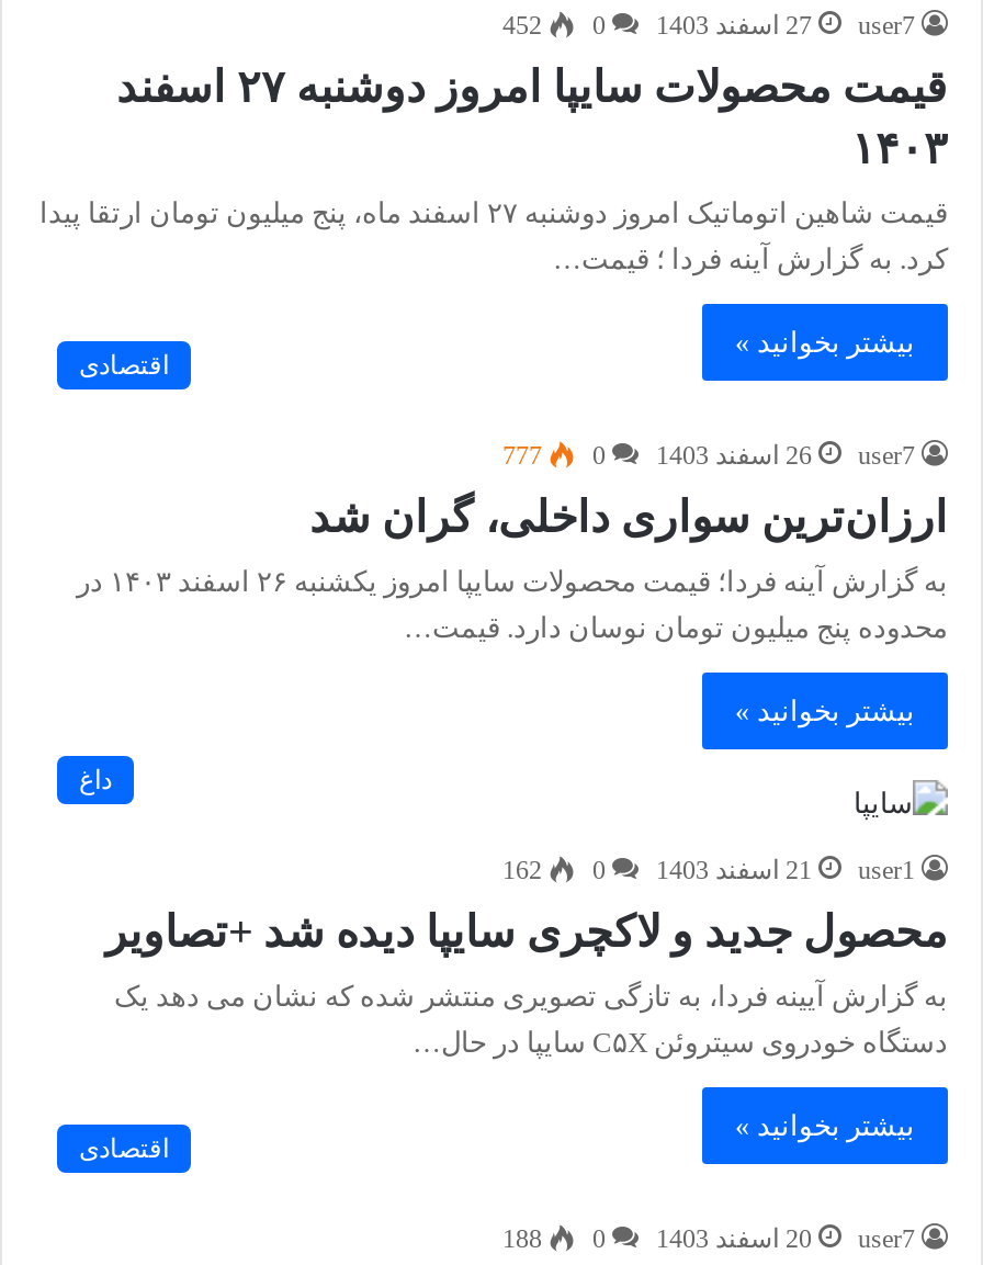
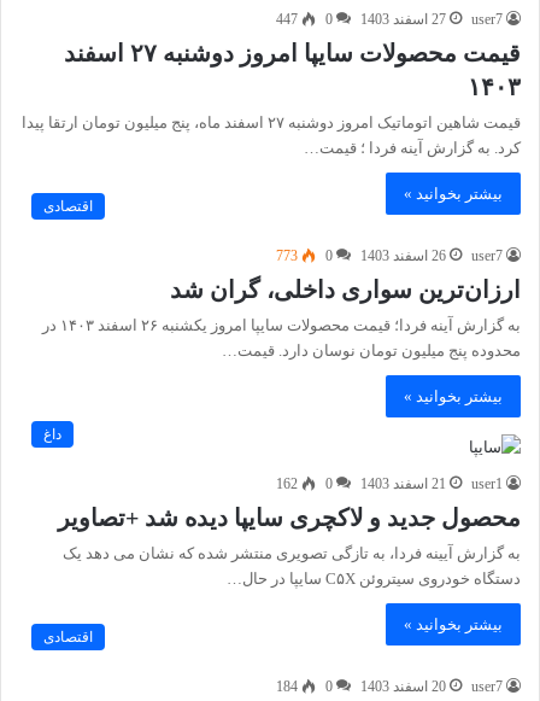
[502,10,606,41] 452 0 -> [276,11,333,28] 447 0
[502,440,606,471] 777 0 -> [276,247,333,264] 773 0
[502,1223,606,1254] 188 0 -> [276,678,333,695] 184 0

